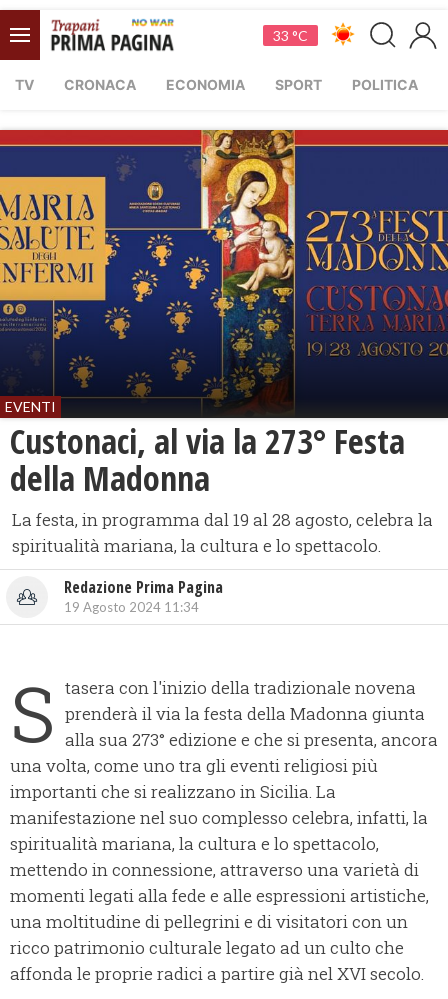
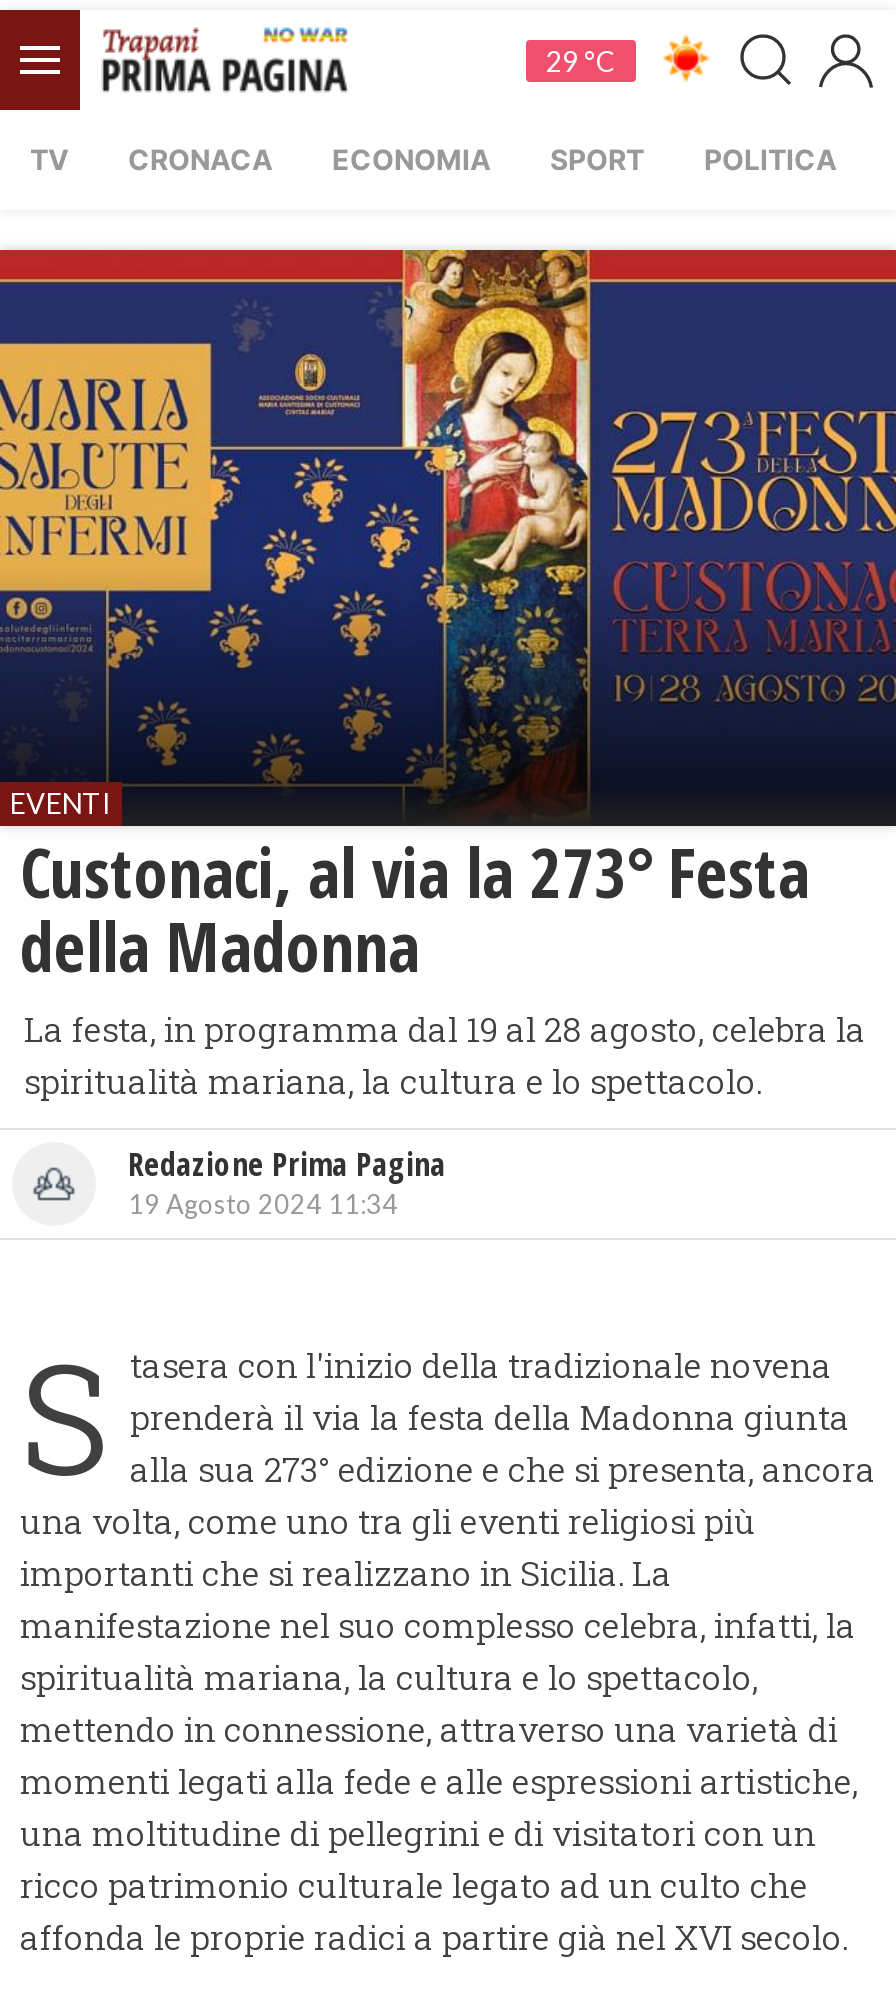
[273,26,308,43] 33 °C -> [546,43,616,77] 29 °C

